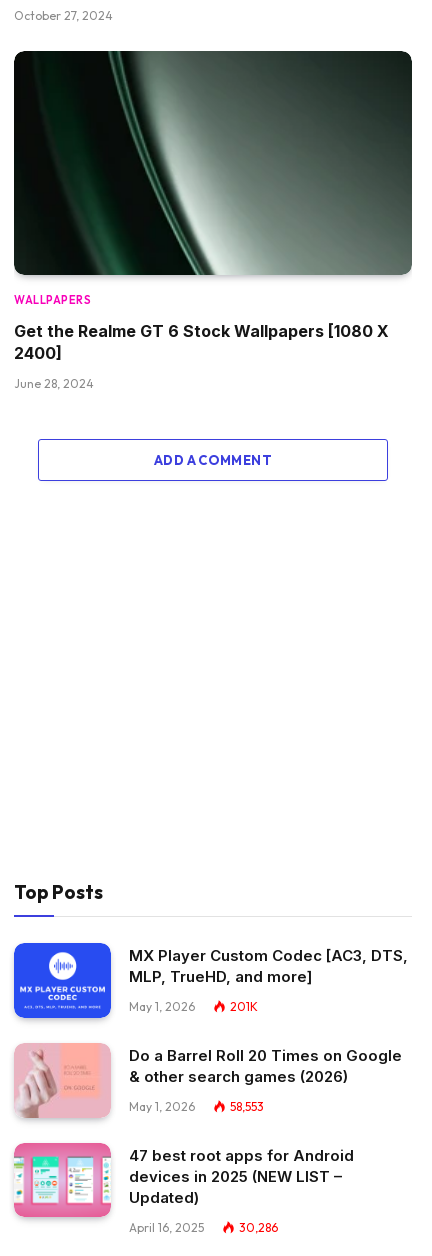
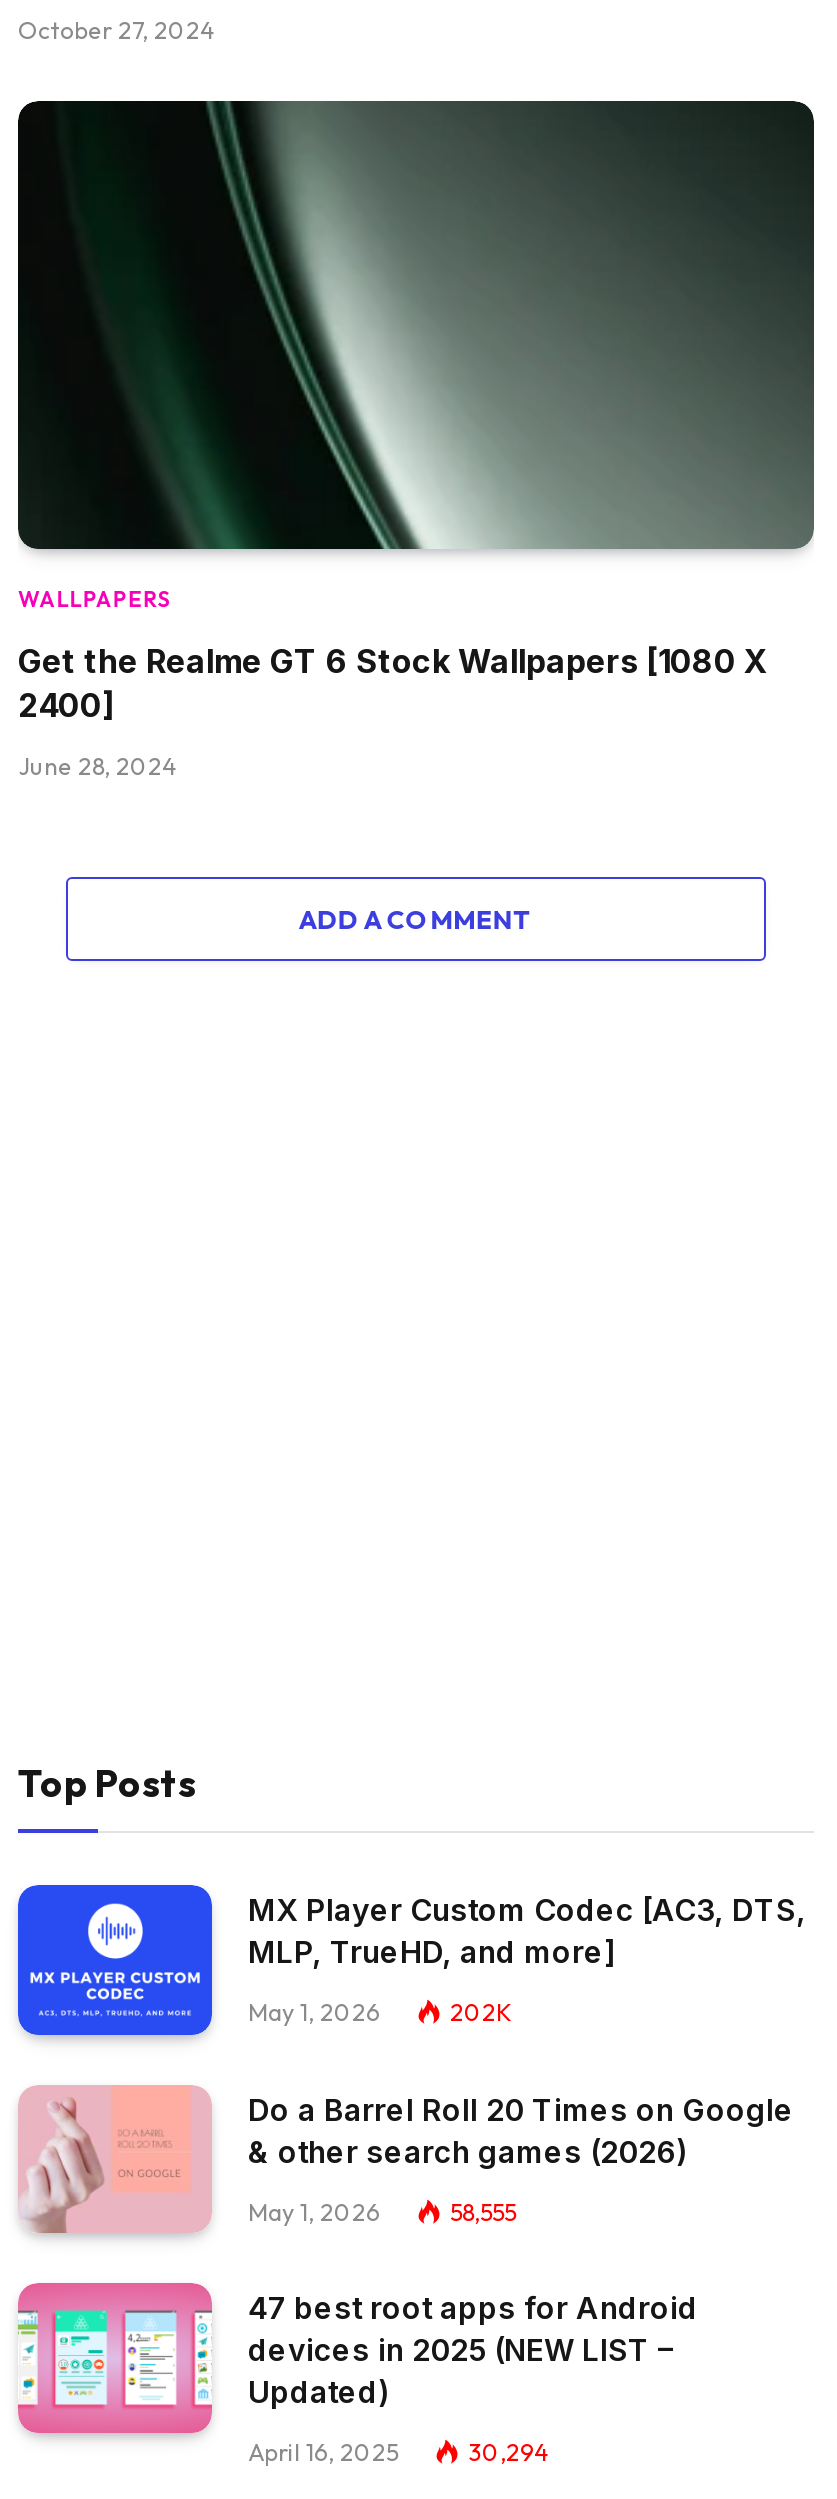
[230,999,258,1014] 201K -> [450,1997,512,2027] 202K
[230,1099,264,1114] 58,553 -> [450,2196,516,2226] 58,555
[239,1220,278,1235] 30,286 -> [468,2437,550,2467] 30,294

